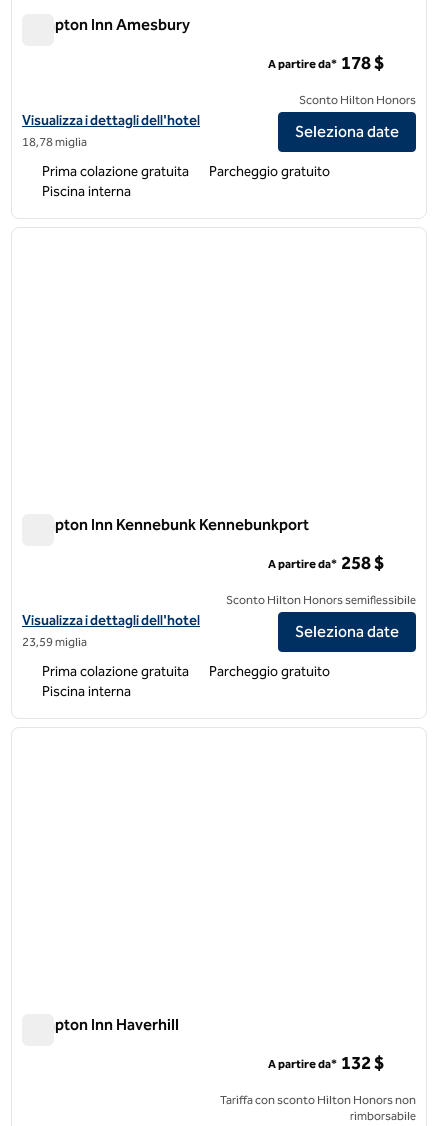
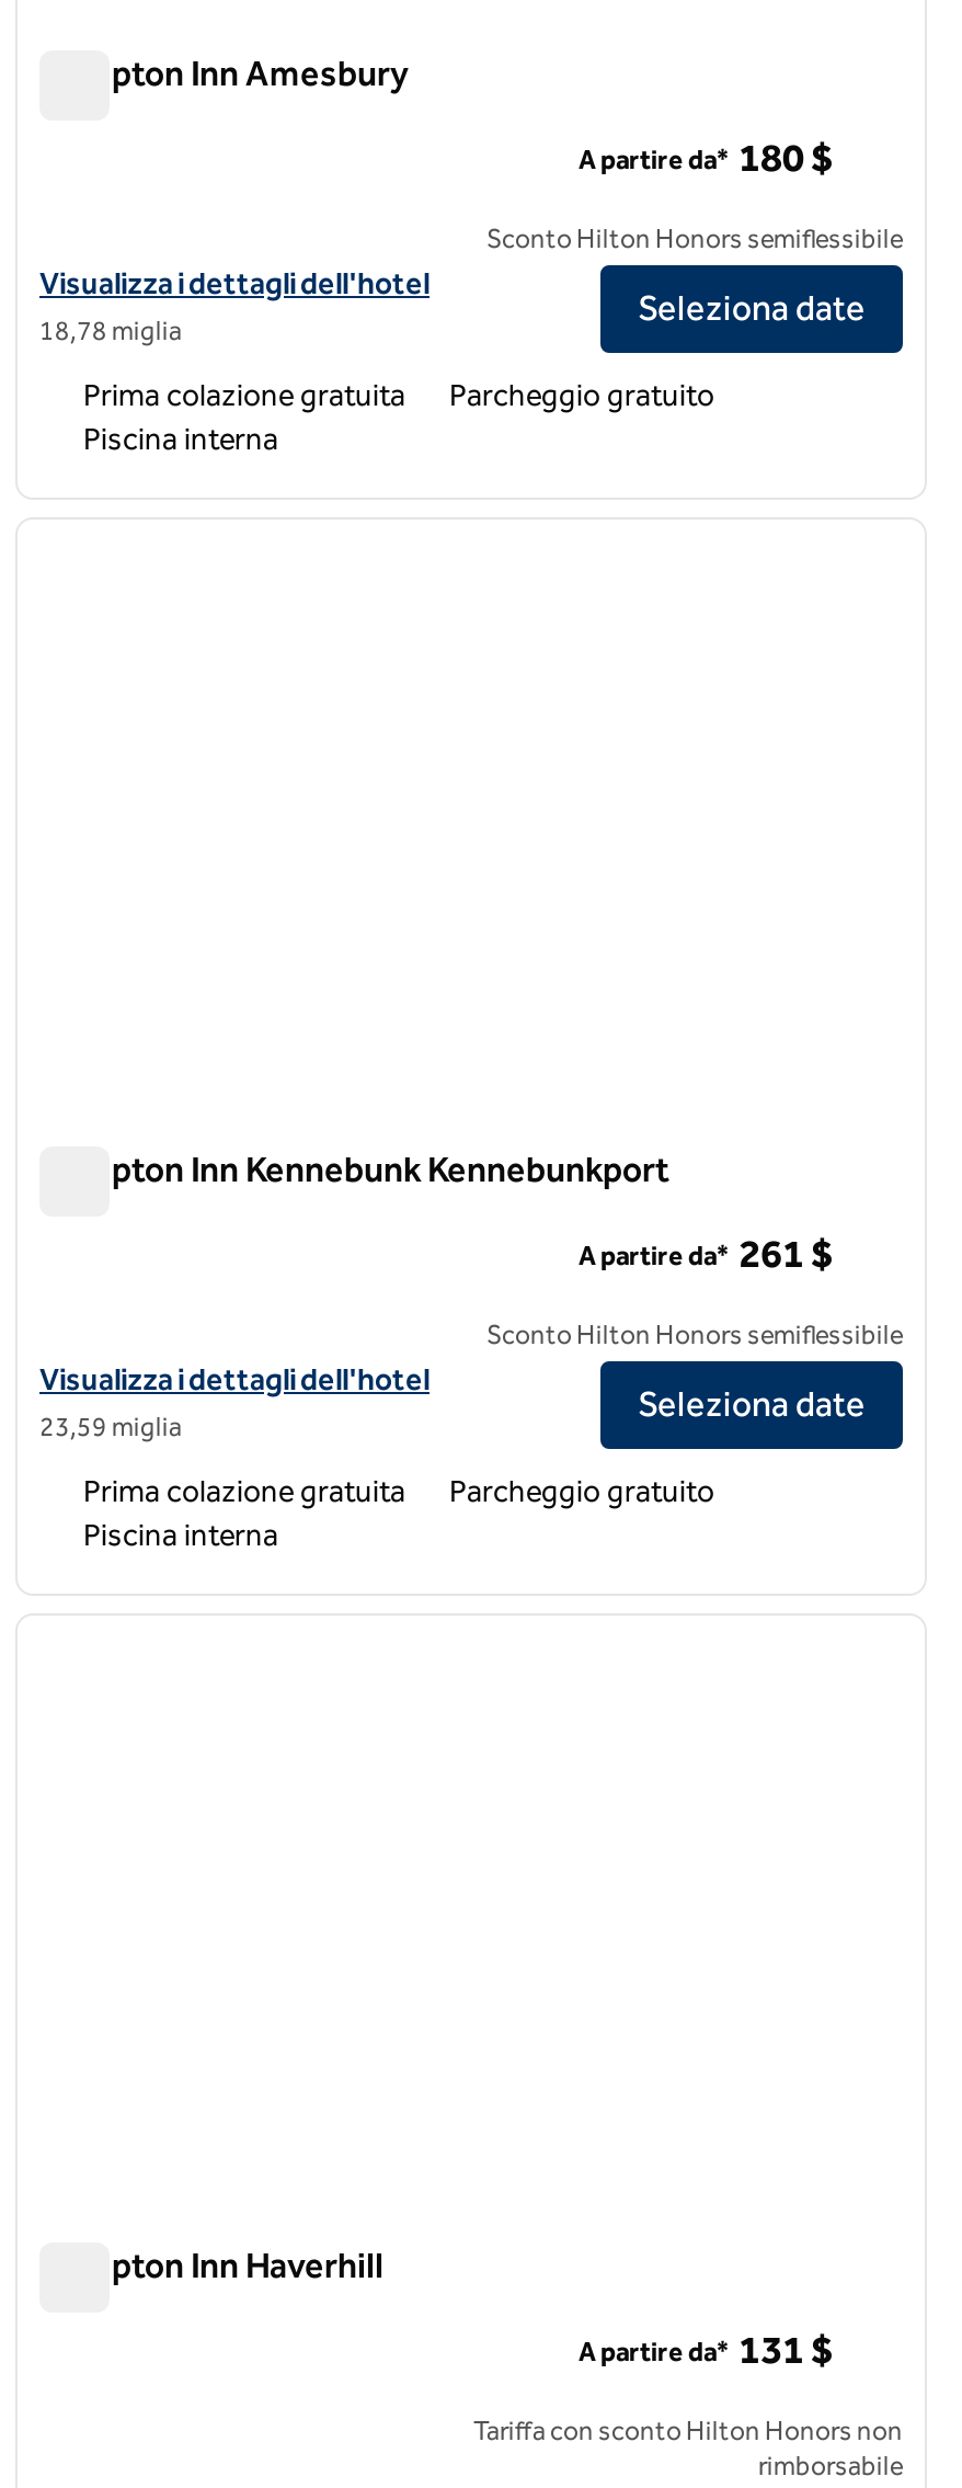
[268,52,384,74] A partire da* 178 $ -> [579,135,833,183] A partire da* 180 $
[299,93,416,107] Sconto Hilton Honors -> [486,223,903,254] Sconto Hilton Honors semiflessibile
[268,552,384,574] A partire da* 258 $ -> [579,1231,833,1279] A partire da* 261 $
[268,1052,384,1074] A partire da* 132 $ -> [579,2327,833,2375] A partire da* 131 $

